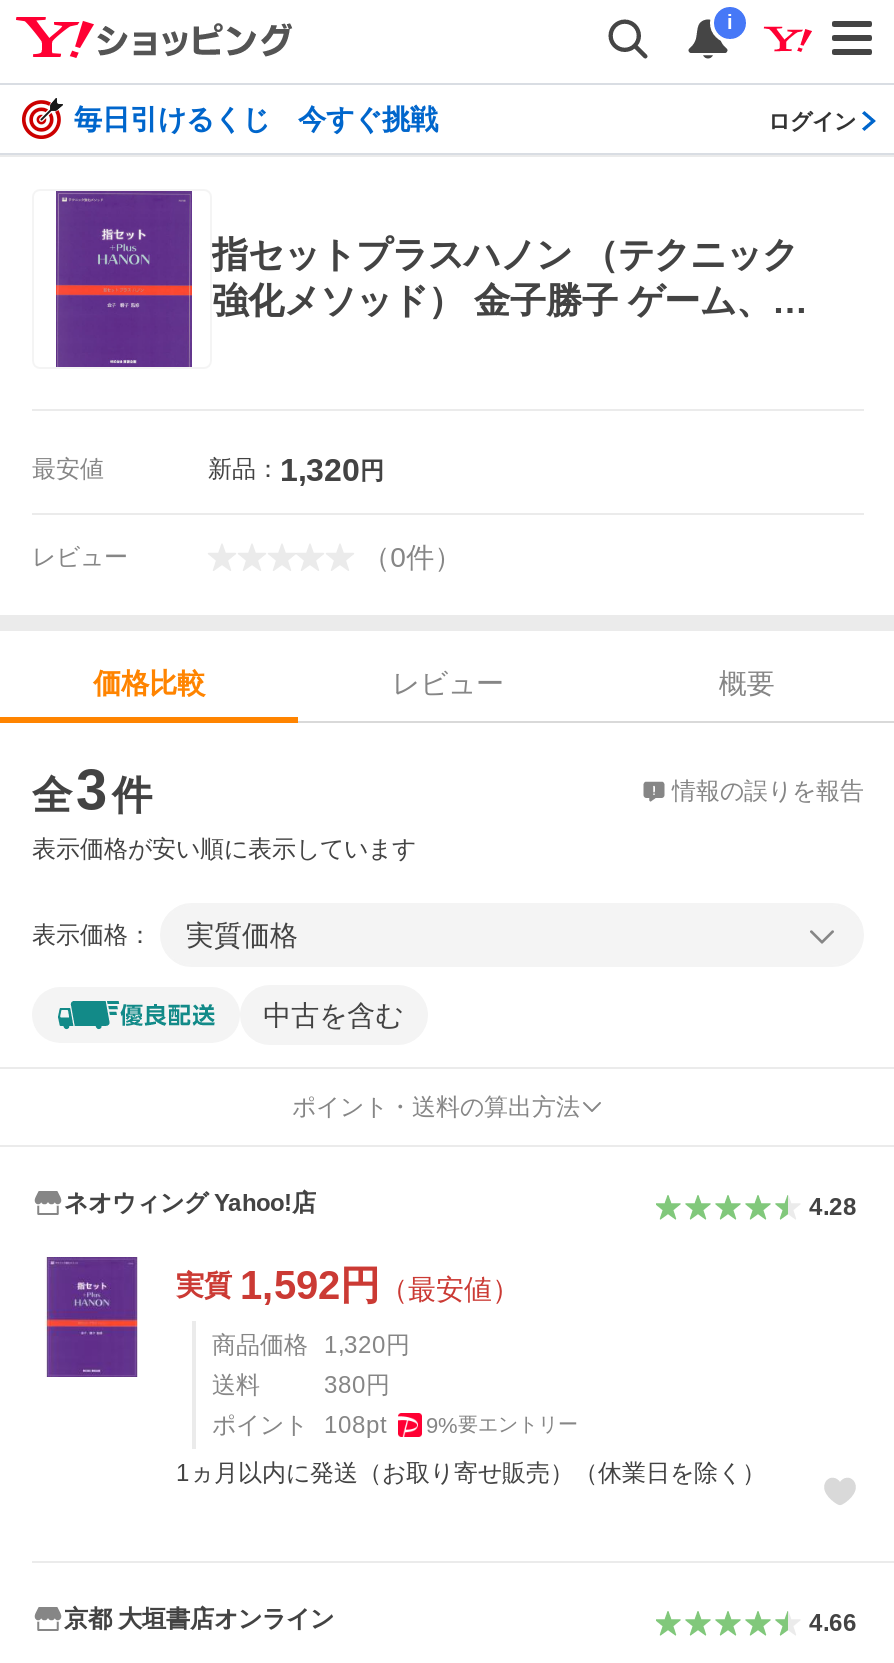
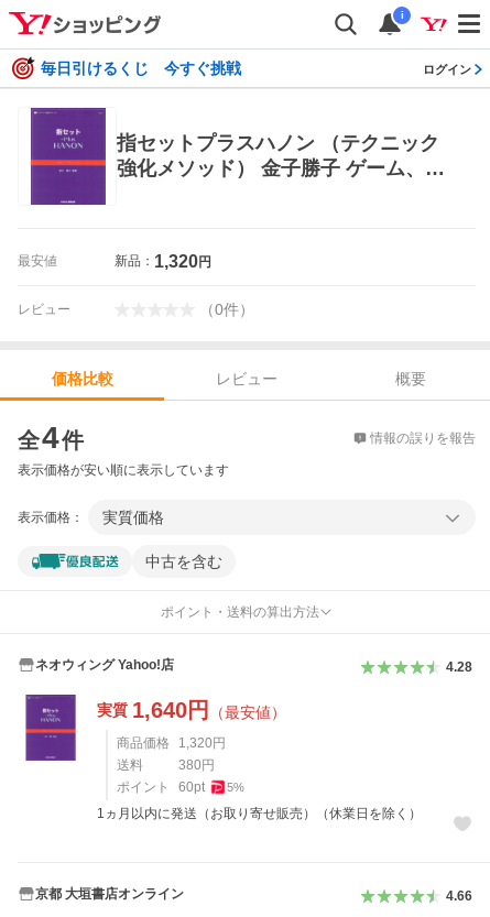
[32,759,152,821] 全 3 件 -> [18,421,84,455] 全 4 件
[176,1263,520,1307] 実質1,592円（最安値） -> [97,698,286,722] 実質1,640円（最安値）
[212,1411,578,1439] ポイント 108pt | 9%要エントリー -> [117,779,244,795] ポイント 60pt | 5%

